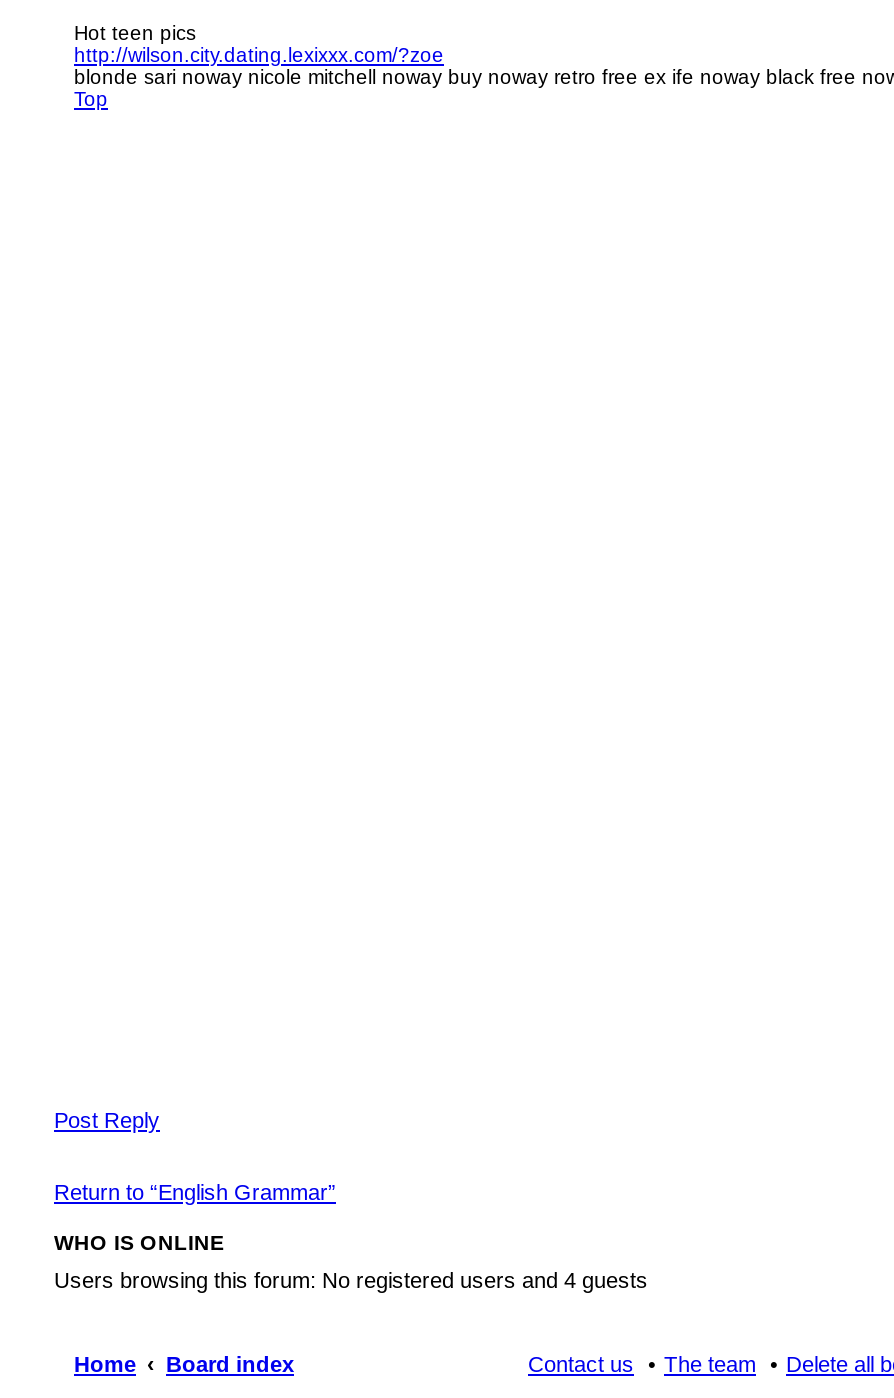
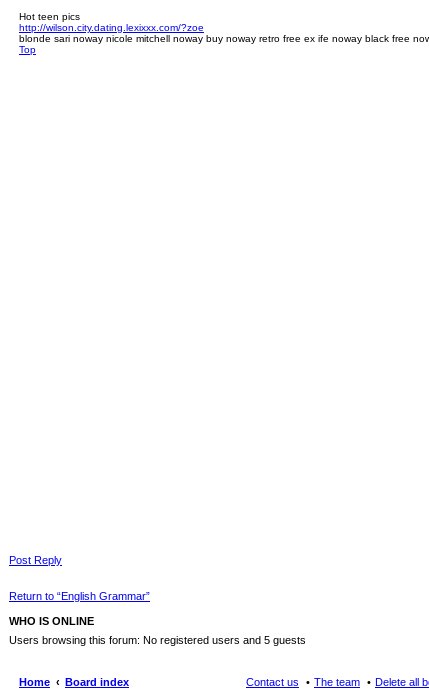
[54,1268,648,1292] Users browsing this forum: No registered users and 4 guests -> [9,634,306,646] Users browsing this forum: No registered users and 5 guests

